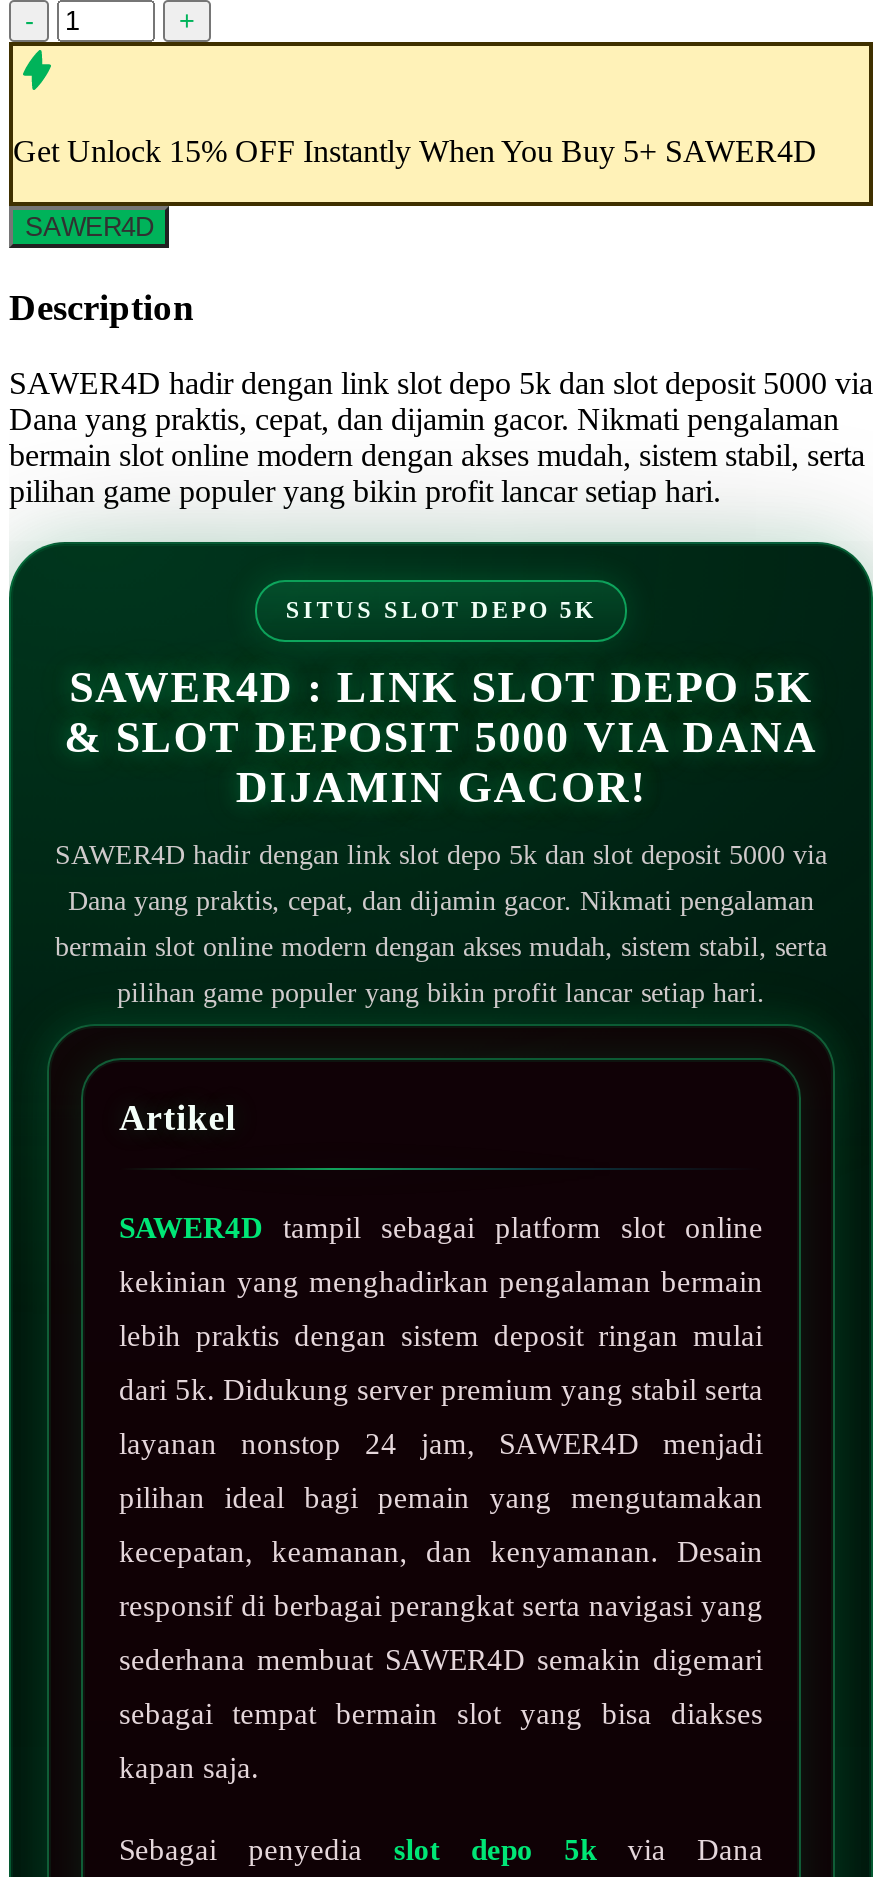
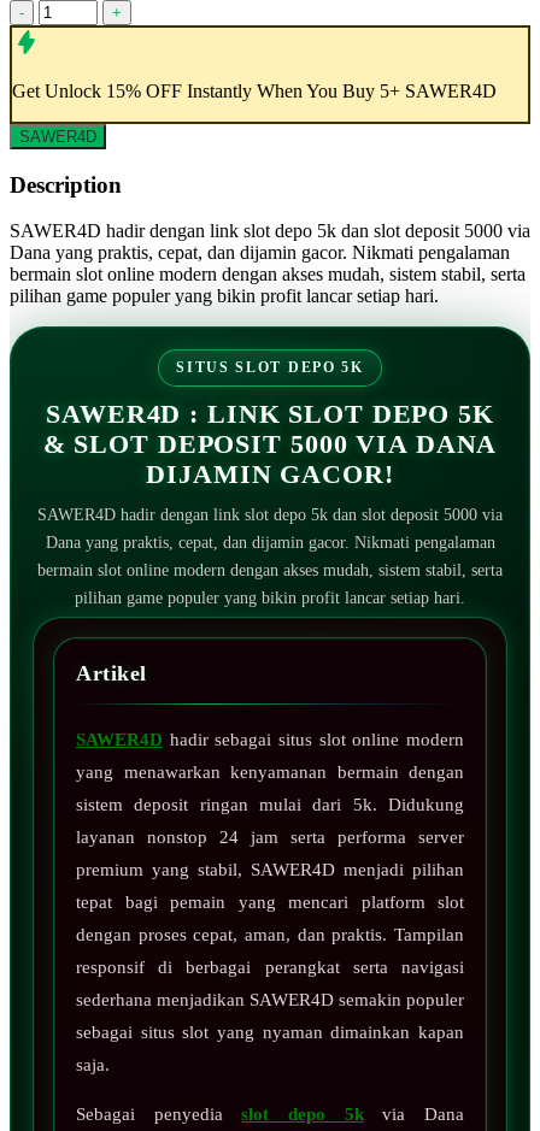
[119,1213,763,1245] SAWER4D tampil sebagai platform slot online -> [76,730,464,750] SAWER4D hadir sebagai situs slot online modern
[119,1267,763,1299] kekinian yang menghadirkan pengalaman bermain -> [76,763,464,782] yang menawarkan kenyamanan bermain dengan
[119,1321,763,1353] lebih praktis dengan sistem deposit ringan mulai -> [76,795,464,815] sistem deposit ringan mulai dari 5k. Didukung
[119,1375,763,1407] dari 5k. Didukung server premium yang stabil serta -> [76,828,464,847] layanan nonstop 24 jam serta performa server
[119,1429,763,1461] layanan nonstop 24 jam, SAWER4D menjadi -> [76,860,464,880] premium yang stabil, SAWER4D menjadi pilihan
[119,1483,763,1515] pilihan ideal bagi pemain yang mengutamakan -> [76,893,464,912] tepat bagi pemain yang mencari platform slot
[119,1537,763,1569] kecepatan, keamanan, dan kenyamanan. Desain -> [76,925,464,945] dengan proses cepat, aman, dan praktis. Tampilan
[119,1591,763,1623] responsif di berbagai perangkat serta navigasi yang -> [76,958,464,977] responsif di berbagai perangkat serta navigasi
[119,1645,763,1677] sederhana membuat SAWER4D semakin digemari -> [76,990,464,1010] sederhana menjadikan SAWER4D semakin populer
[119,1699,763,1731] sebagai tempat bermain slot yang bisa diakses -> [76,1023,464,1042] sebagai situs slot yang nyaman dimainkan kapan
[119,1753,259,1785] kapan saja. -> [76,1055,110,1075] saja.

